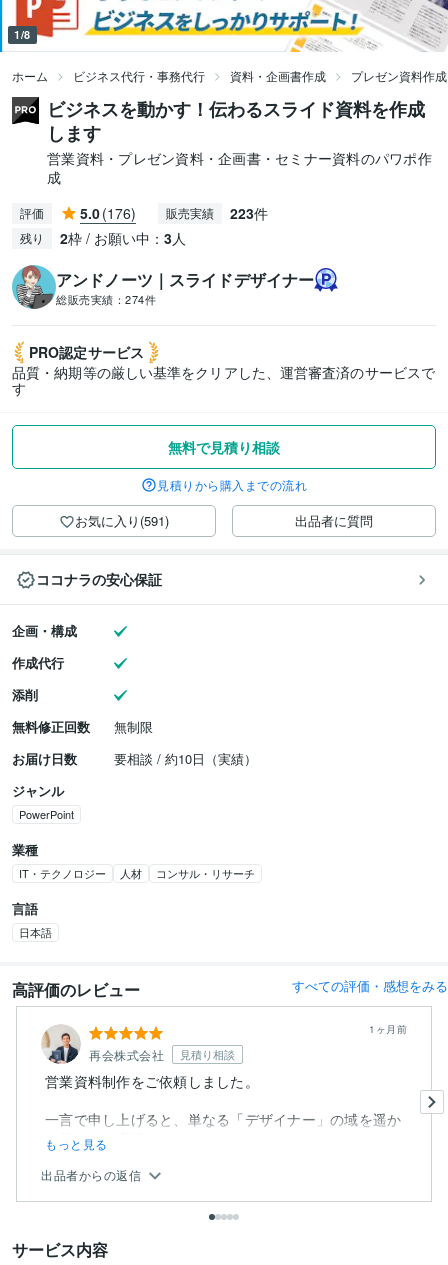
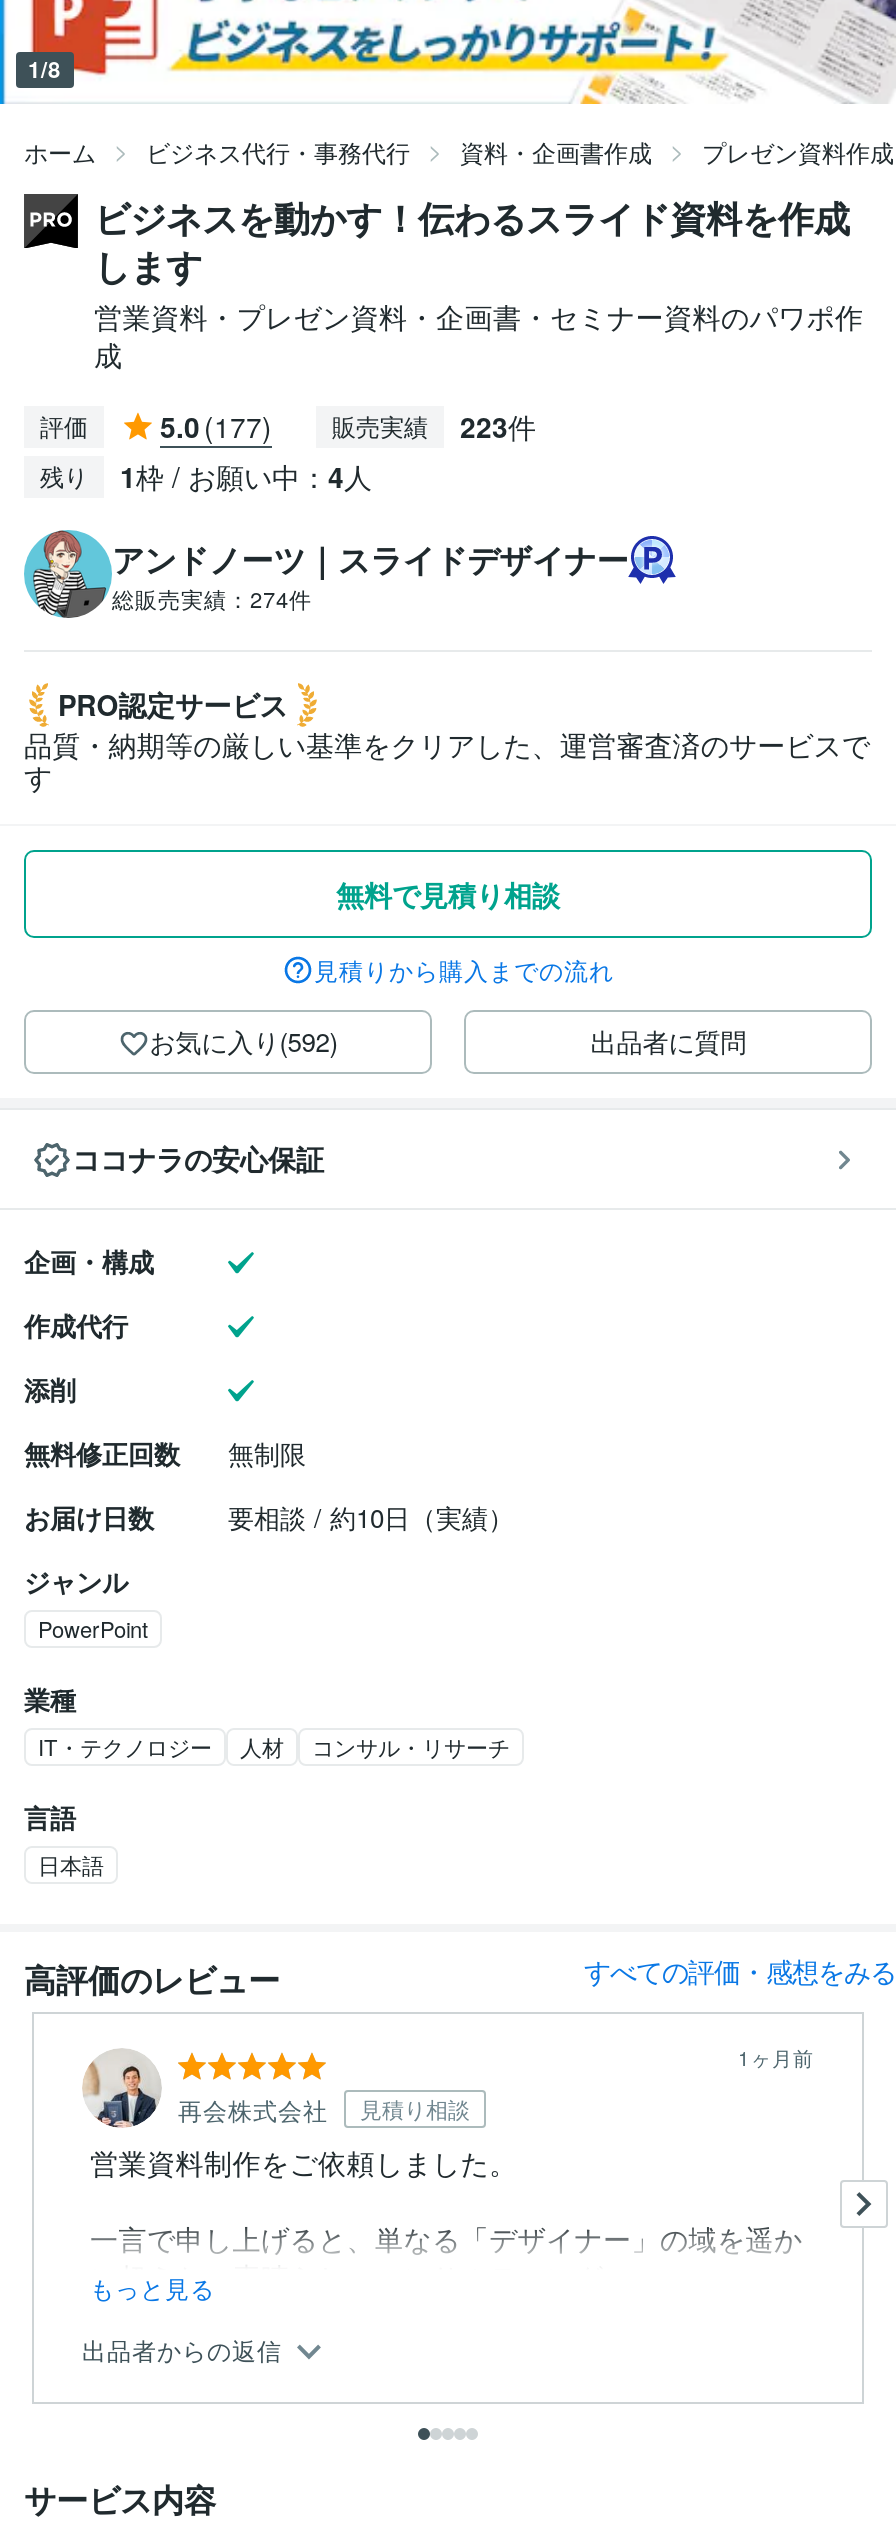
[80,203,268,223] 5.0 (176) 販売実績 223件 -> [160,406,536,446] 5.0 (177) 販売実績 223件
[60,228,186,248] 2枠 / お願い中：3人 -> [120,456,372,496] 1枠 / お願い中：4人
[75,511,169,530] お気に入り(591) -> [150,1022,338,1060] お気に入り(592)

